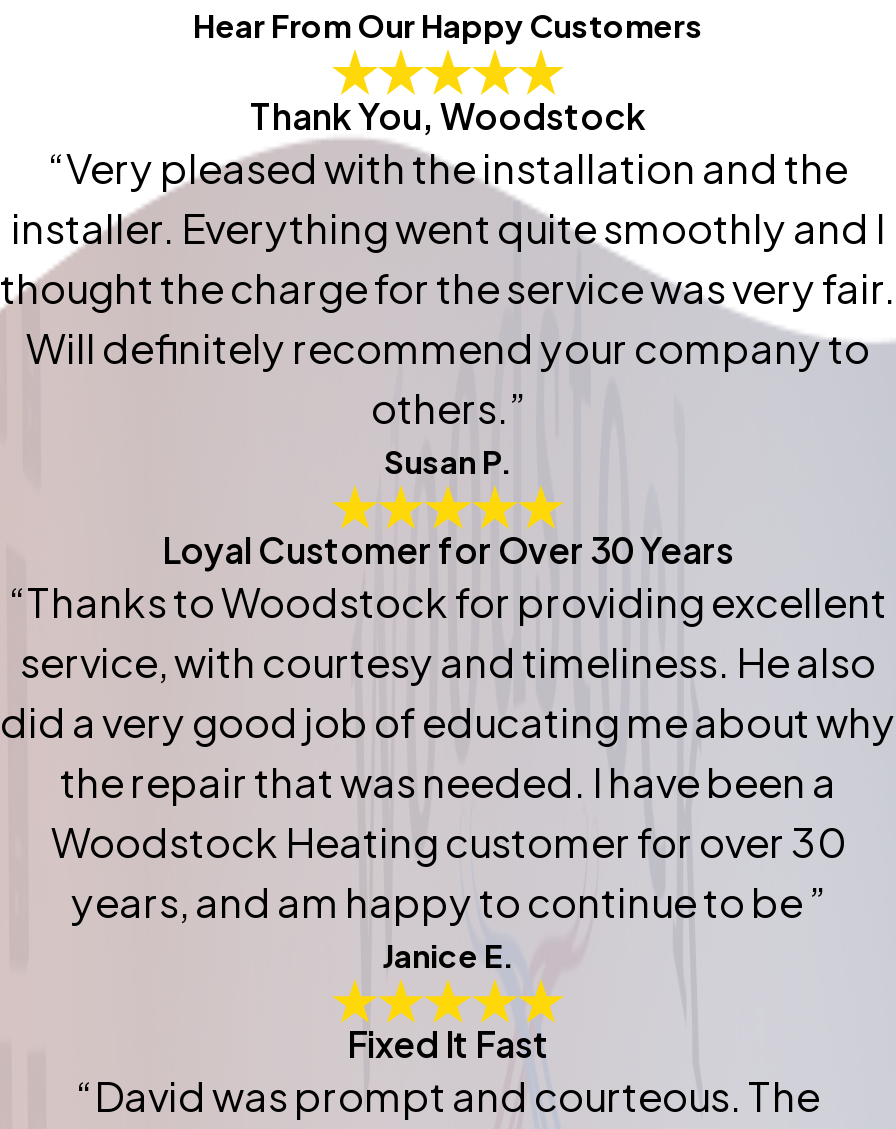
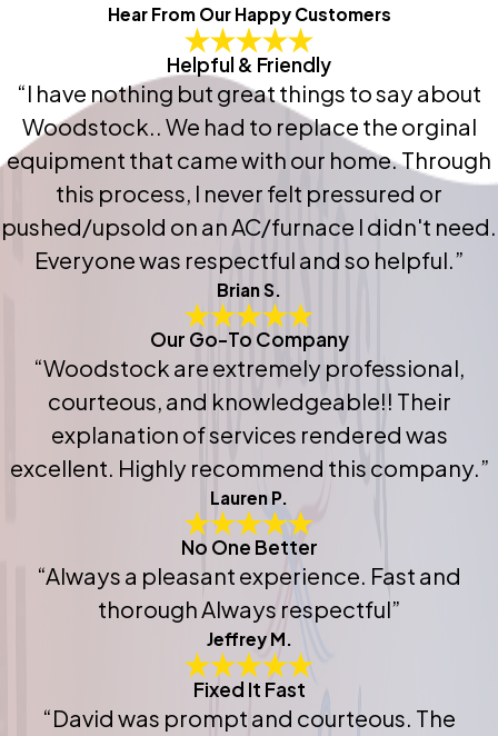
[0,93,896,974] Thank You, Woodstock | “Very pleased with the installation and the | installer. Everything went quite smoothly and I | thought the charge for the service was very fair. | Will definitely recommend your company to | others.” | Susan P. | Loyal Customer for Over 30 Years | “Thanks to Woodstock for providing excellent | service, with courtesy and timeliness. He also | did a very good job of educating me about why | the repair that was needed. I have been a | Woodstock Heating customer for over 30 | years, and am happy to continue to be ” | Janice E. -> [1,52,497,650] Helpful & Friendly | “I have nothing but great things to say about | Woodstock.. We had to replace the orginal | equipment that came with our home. Through | this process, I never felt pressured or | pushed/upsold on an AC/furnace I didn't need. | Everyone was respectful and so helpful.” | Brian S. | Our Go-To Company | “Woodstock are extremely professional, | courteous, and knowledgeable!! Their | explanation of services rendered was | excellent. Highly recommend this company.” | Lauren P. | No One Better | “Always a pleasant experience. Fast and | thorough Always respectful” | Jeffrey M.

